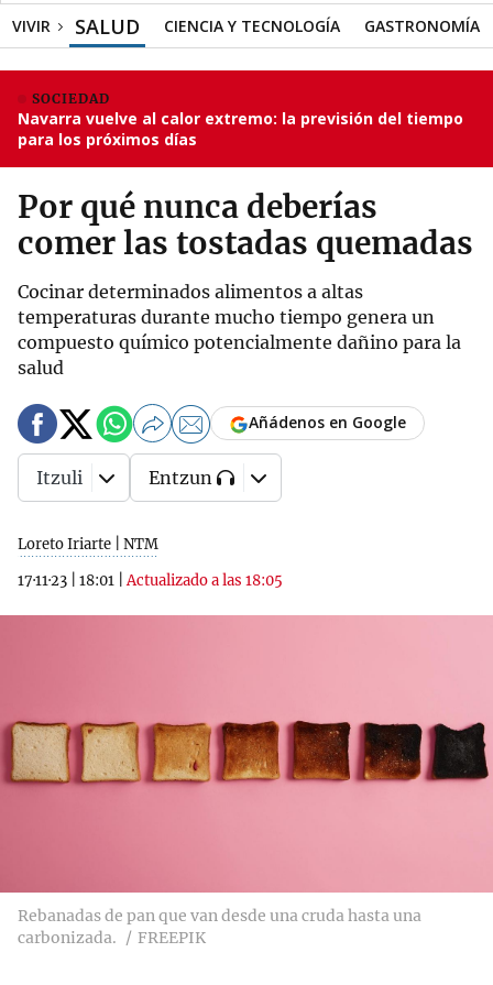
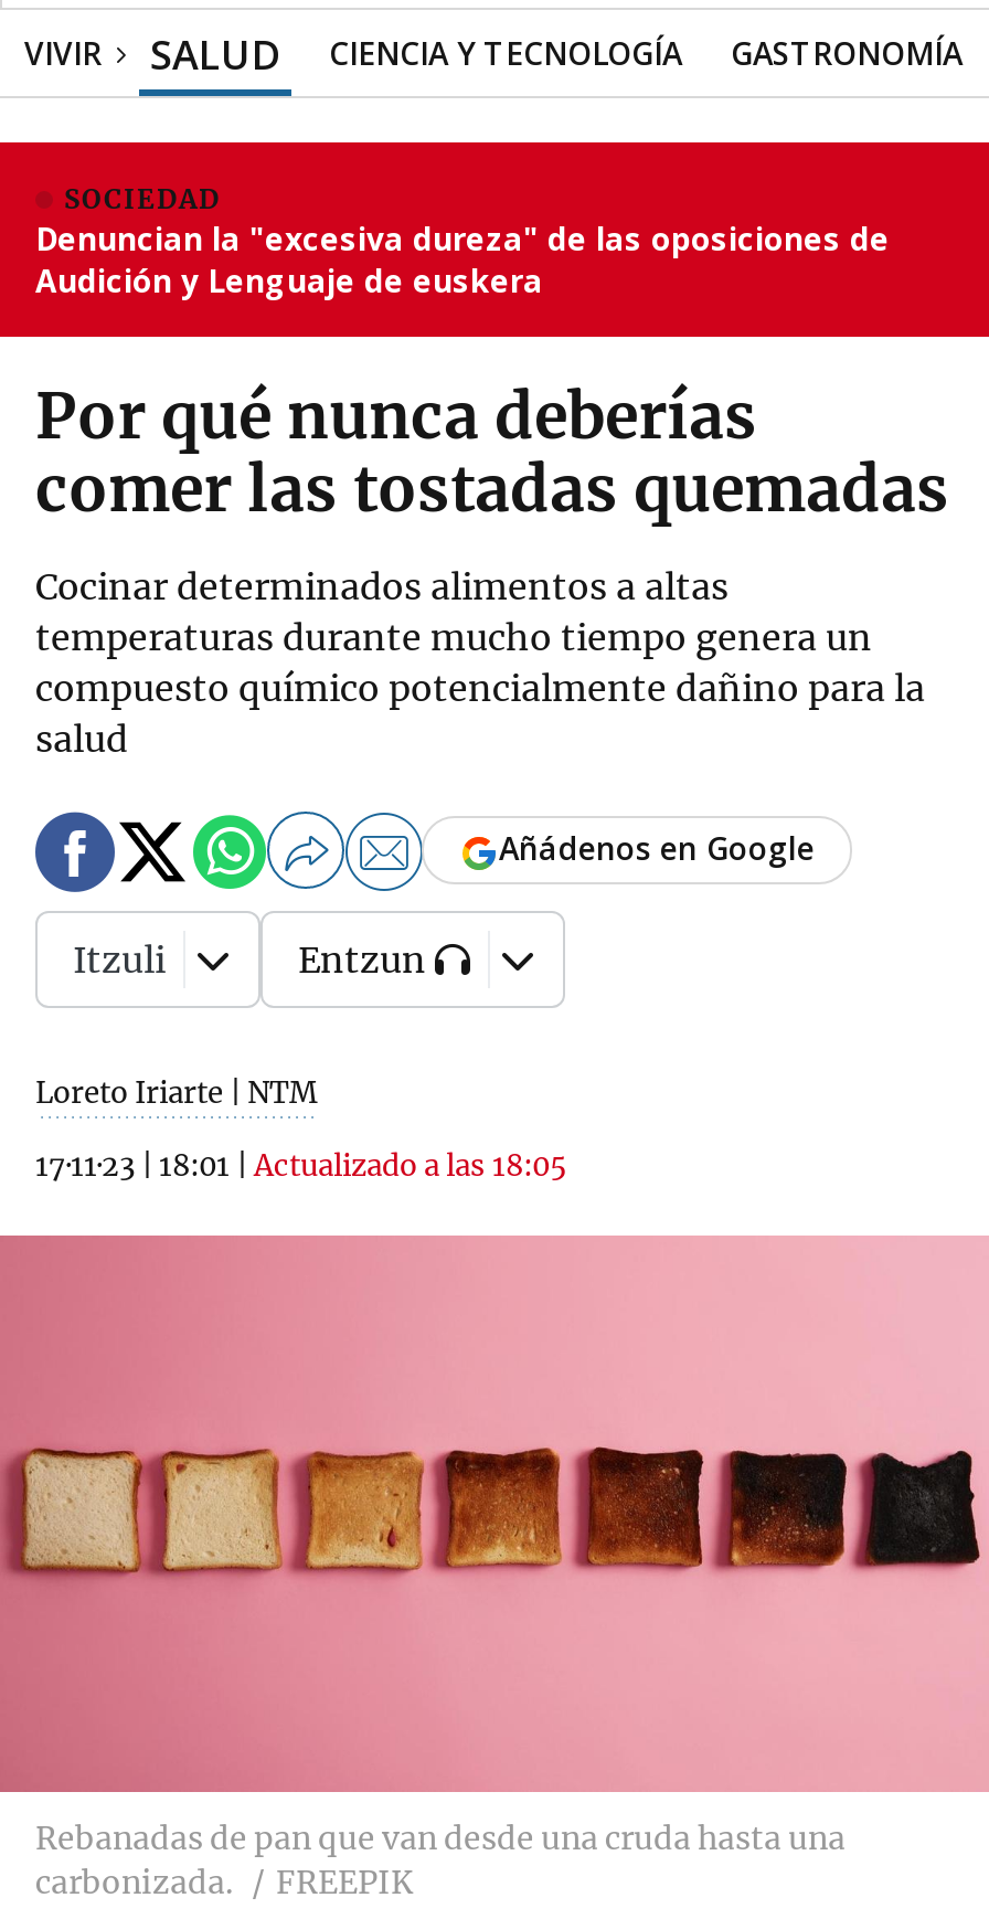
[18,108,463,150] Navarra vuelve al calor extremo: la previsión del tiempo | para los próximos días -> [35,218,890,301] Denuncian la "excesiva dureza" de las oposiciones de | Audición y Lenguaje de euskera

